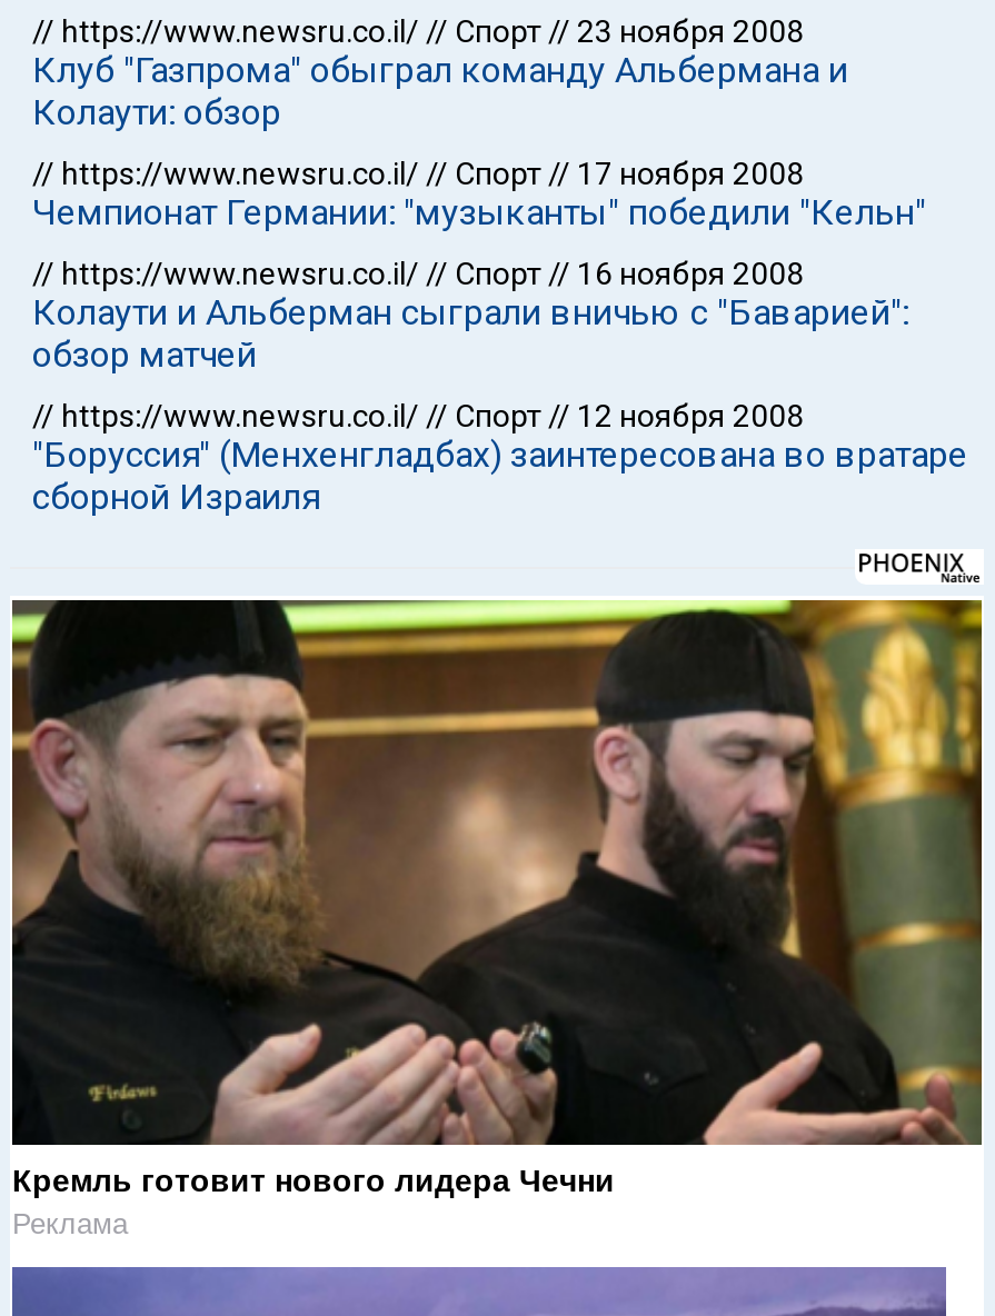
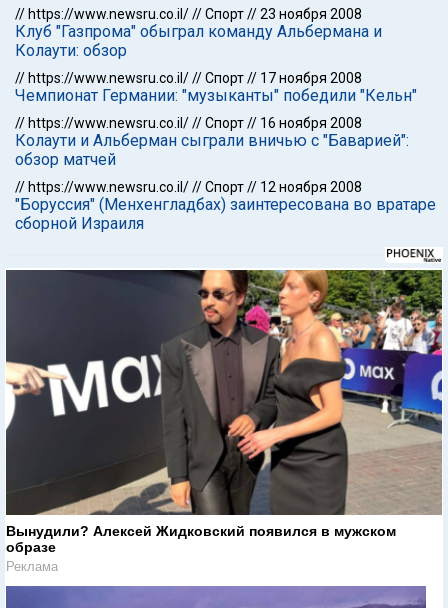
[10,598,984,1198] [image] | Кремль готовит нового лидера Чечни -> [5,269,443,555] [image] | Вынудили? Алексей Жидковский появился в мужском | образе

